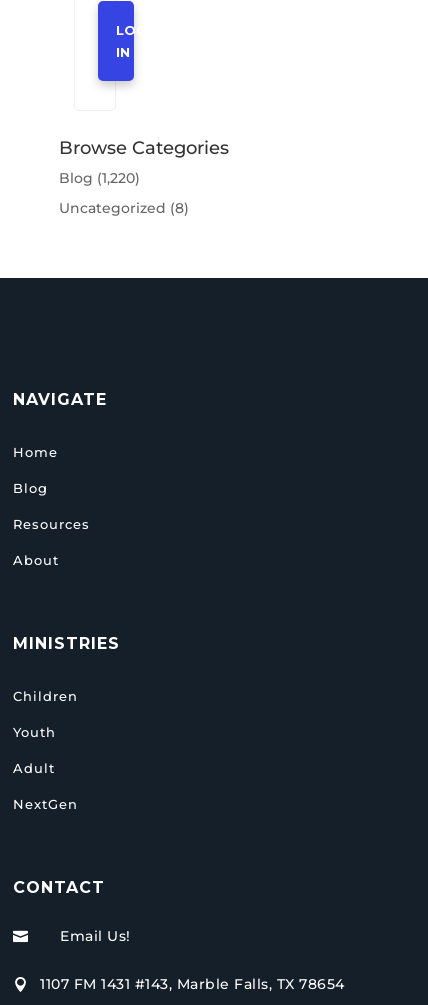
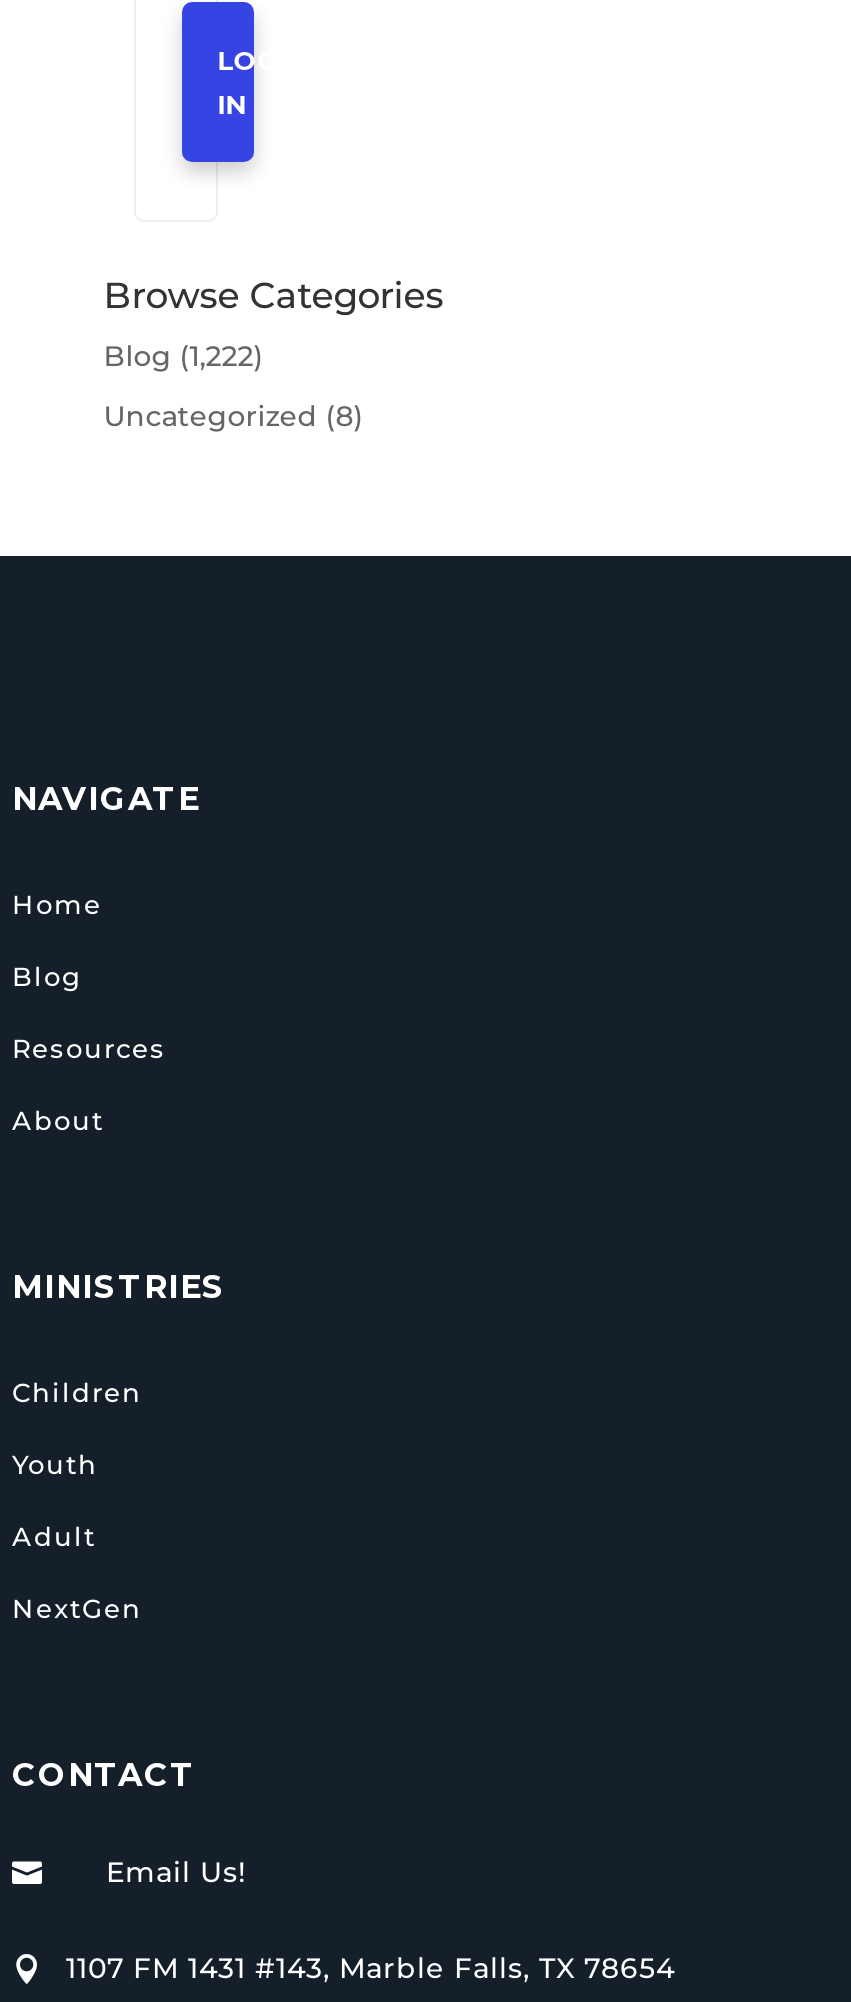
[59,169,140,187] Blog (1,220) -> [104,338,264,374] Blog (1,222)

